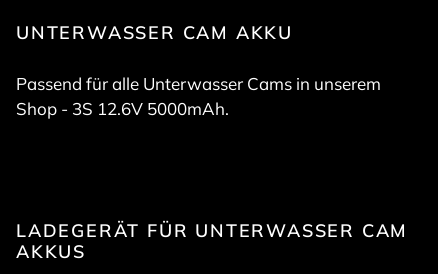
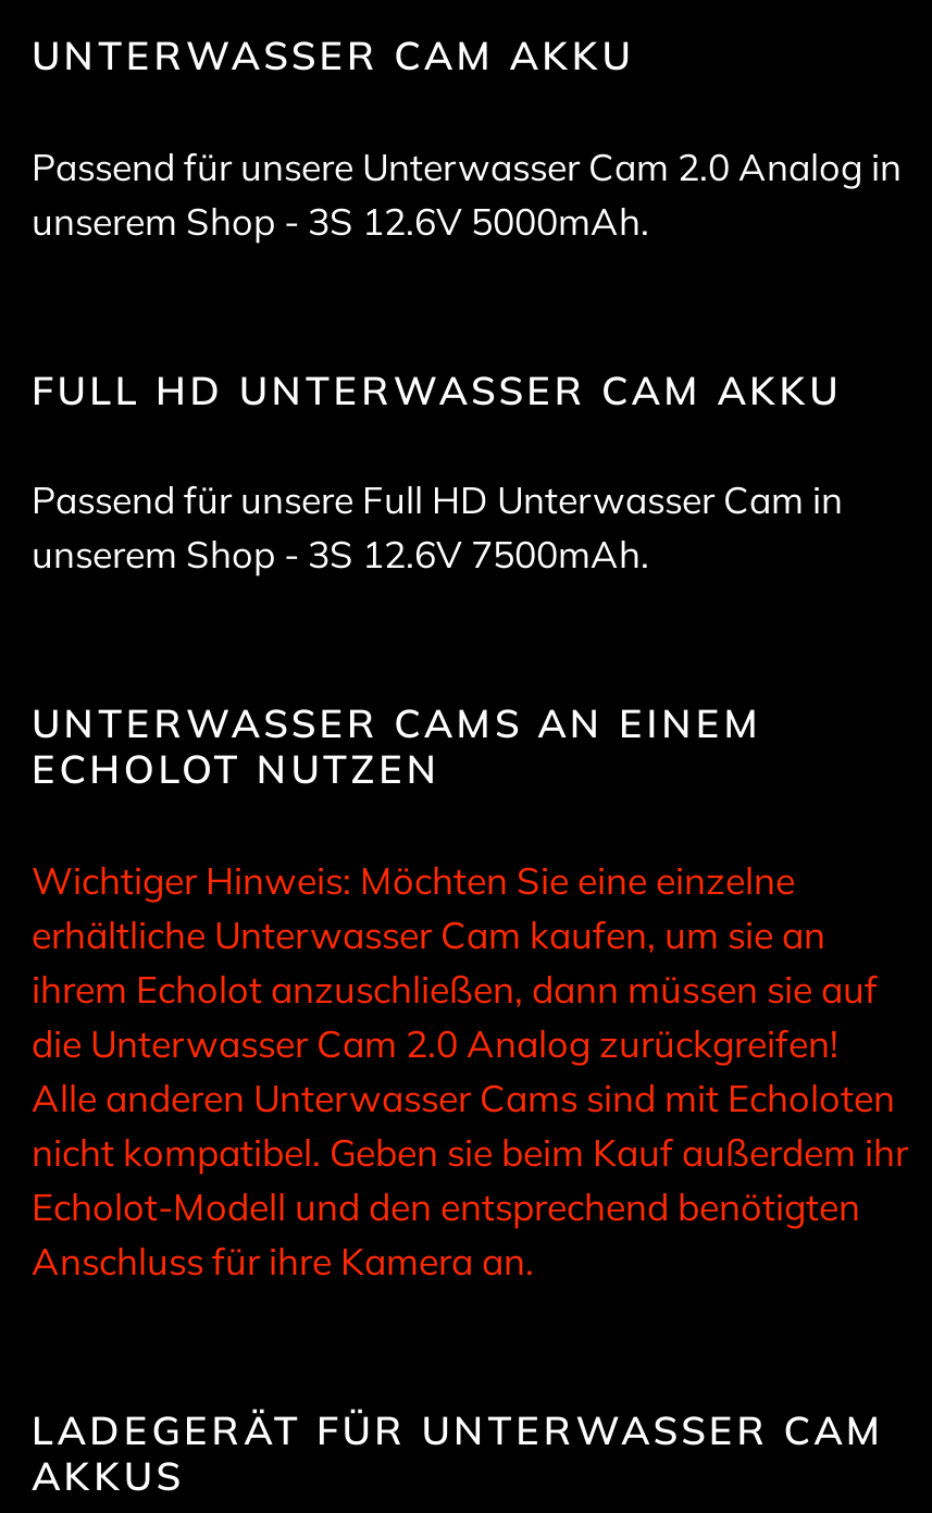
[16,73,381,119] Passend für alle Unterwasser Cams in unserem | Shop - 3S 12.6V 5000mAh. -> [32,143,908,1283] Passend für unsere Unterwasser Cam 2.0 Analog in | unserem Shop - 3S 12.6V 5000mAh. | FULL HD UNTERWASSER CAM AKKU | Passend für unsere Full HD Unterwasser Cam in | unserem Shop - 3S 12.6V 7500mAh. | UNTERWASSER CAMS AN EINEM | ECHOLOT NUTZEN | Wichtiger Hinweis: Möchten Sie eine einzelne | erhältliche Unterwasser Cam kaufen, um sie an | ihrem Echolot anzuschließen, dann müssen sie auf | die Unterwasser Cam 2.0 Analog zurückgreifen! | Alle anderen Unterwasser Cams sind mit Echoloten | nicht kompatibel. Geben sie beim Kauf außerdem ihr | Echolot-Modell und den entsprechend benötigten | Anschluss für ihre Kamera an.

